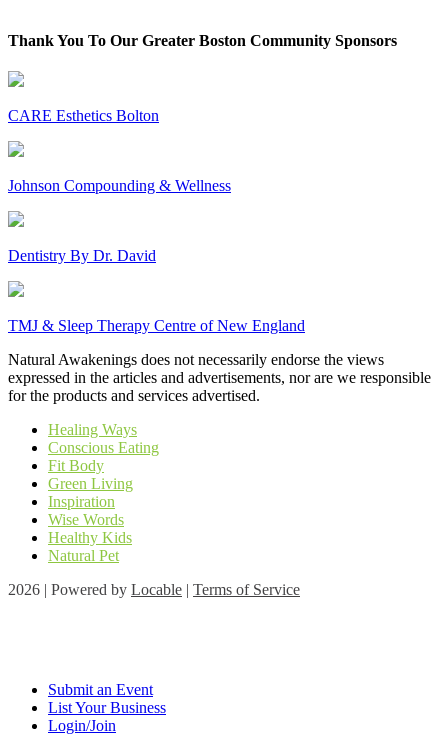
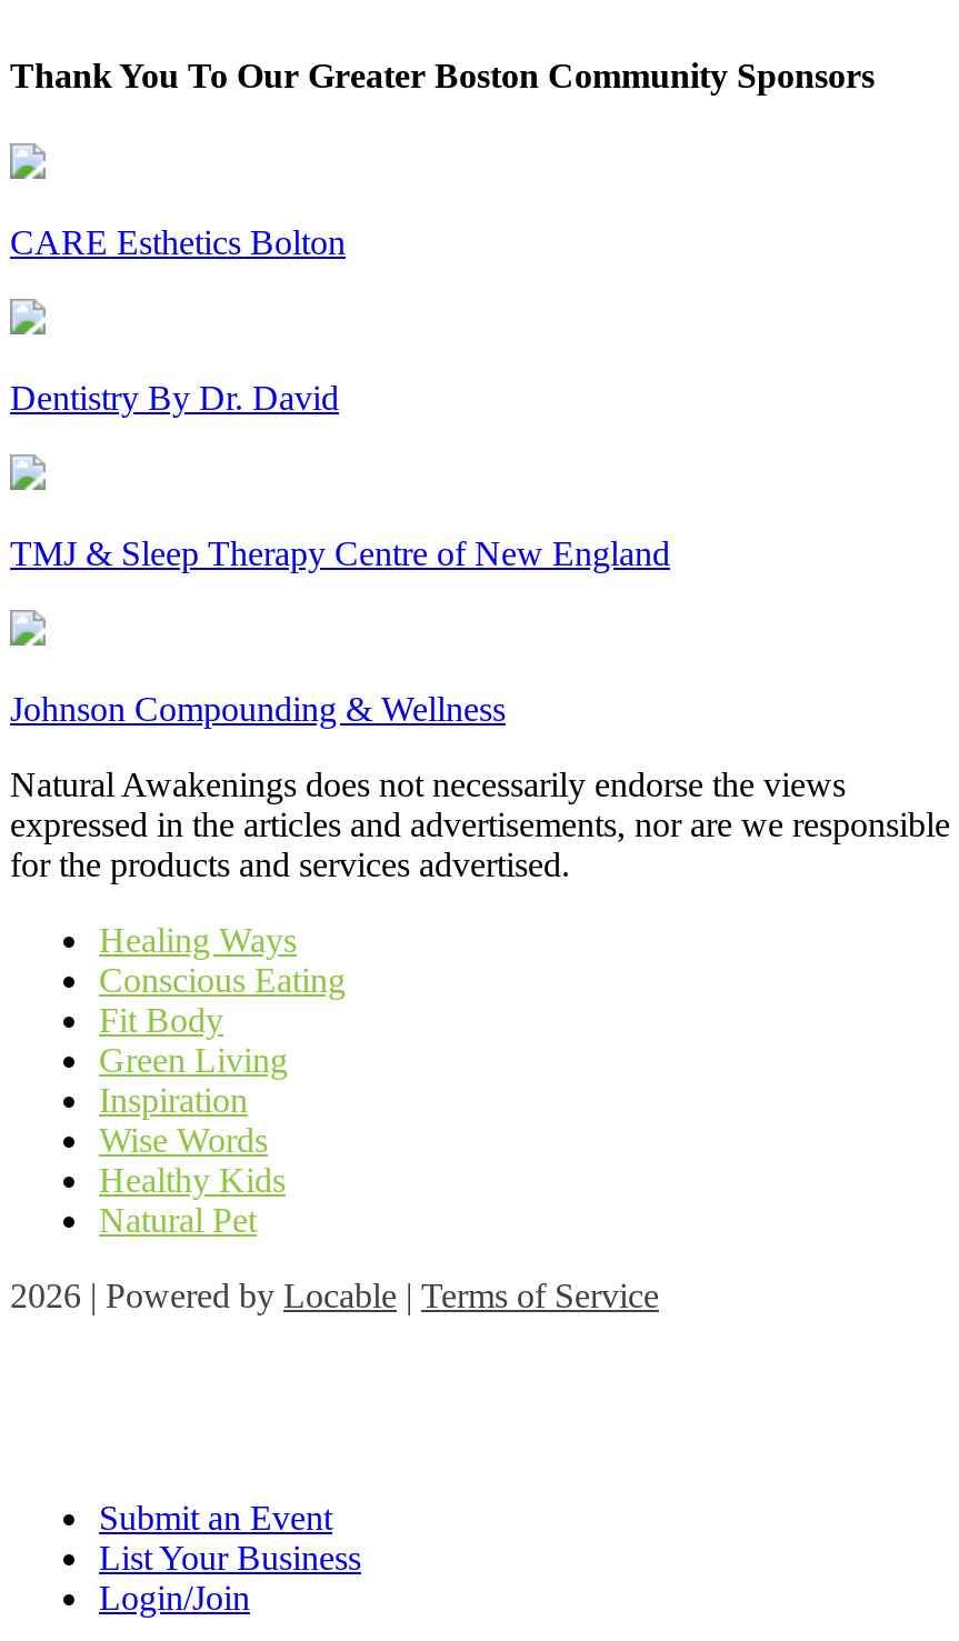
moved [8,177,231,194] -> [10,691,506,729]: Johnson Compounding & Wellness
moved [8,247,305,334] -> [10,380,670,573]: Dentistry By Dr. David | TMJ & Sleep Therapy Centre of New England

